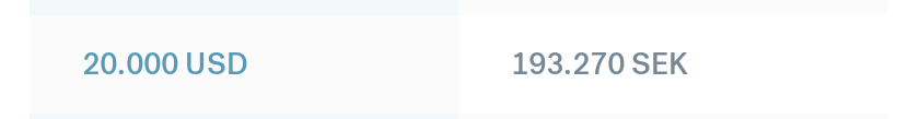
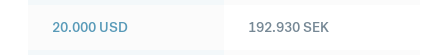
[511,44,688,83] 193.270 SEK -> [248,18,329,36] 192.930 SEK

